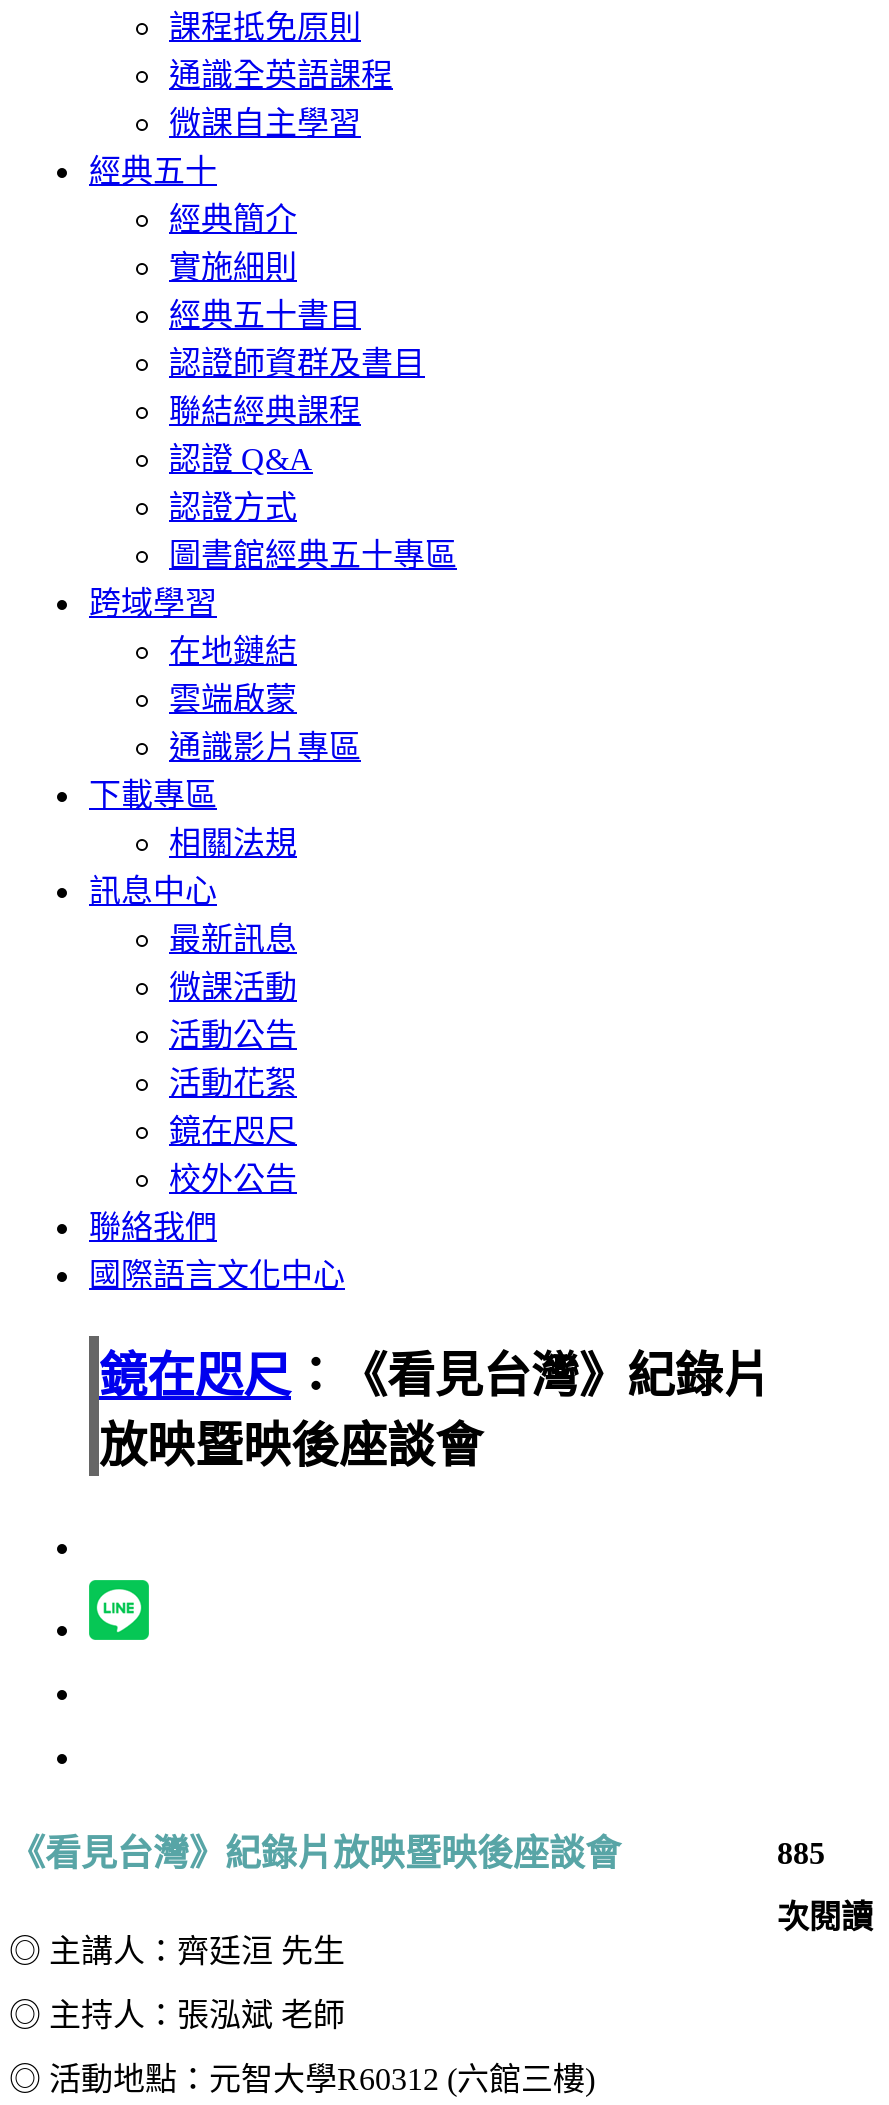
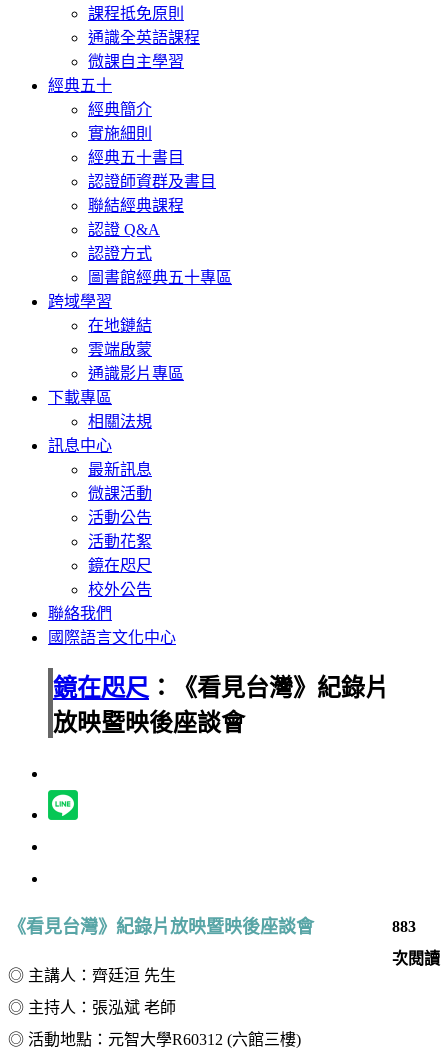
[777,1836,825,1870] 885 -> [392,918,416,935] 883

